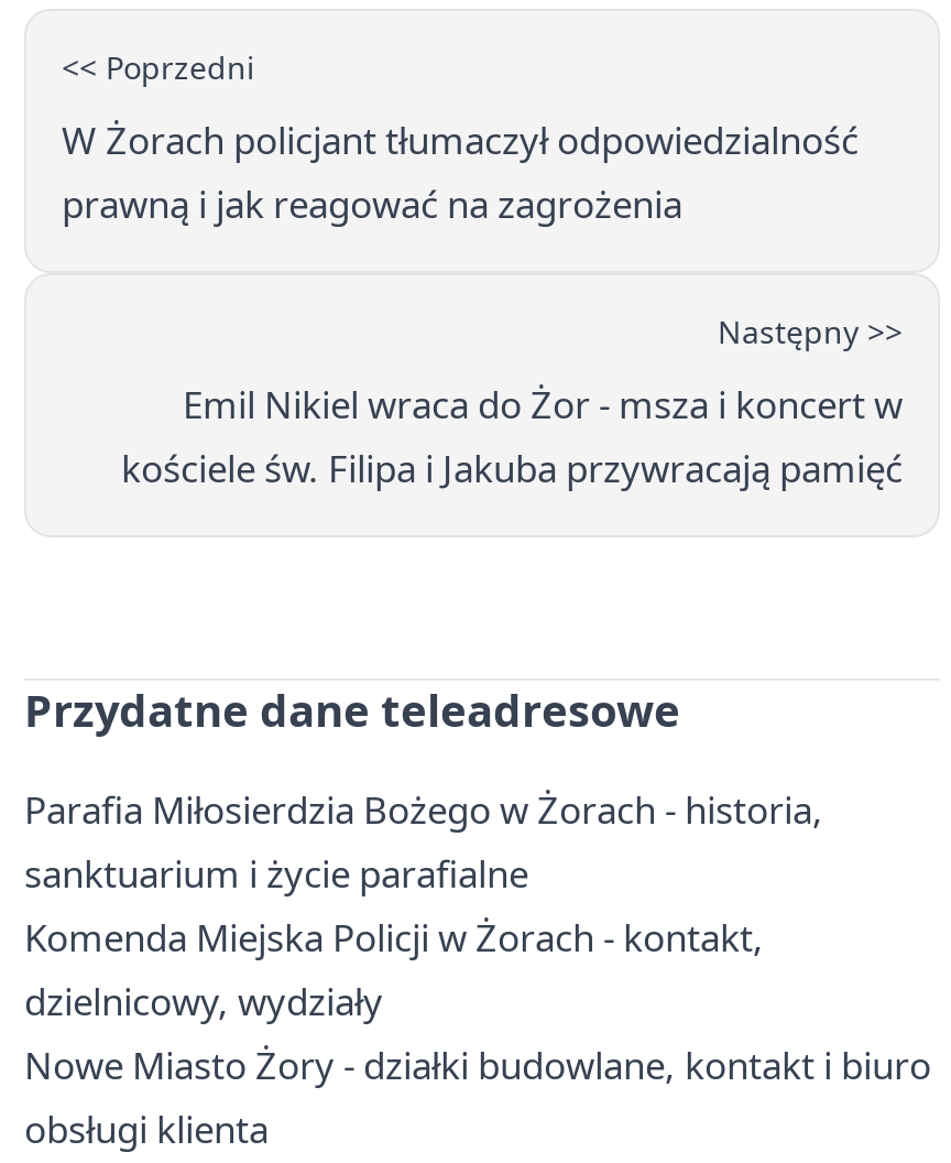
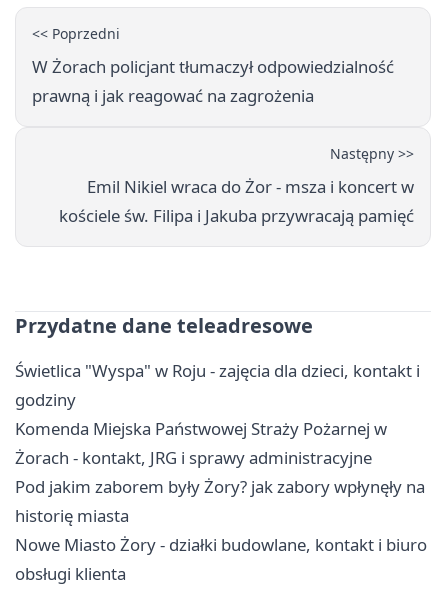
[24,783,823,1026] Parafia Miłosierdzia Bożego w Żorach - historia, | sanktuarium i życie parafialne | Komenda Miejska Policji w Żorach - kontakt, | dzielnicowy, wydziały -> [15,359,425,527] Świetlica "Wyspa" w Roju - zajęcia dla dzieci, kontakt i | godziny | Komenda Miejska Państwowej Straży Pożarnej w | Żorach - kontakt, JRG i sprawy administracyjne | Pod jakim zaborem były Żory? jak zabory wpłynęły na | historię miasta

